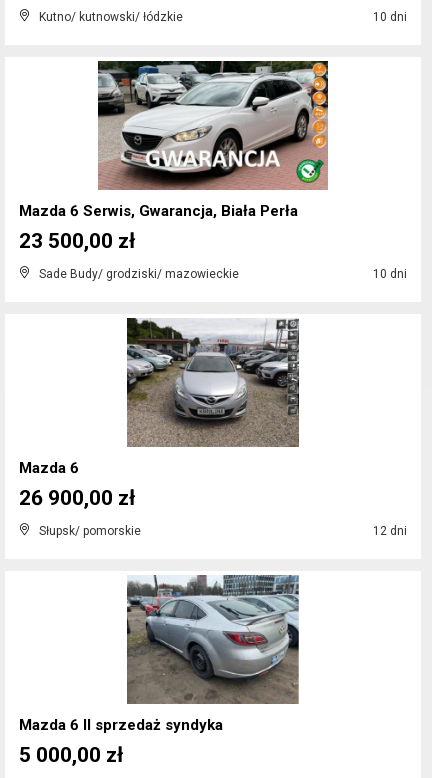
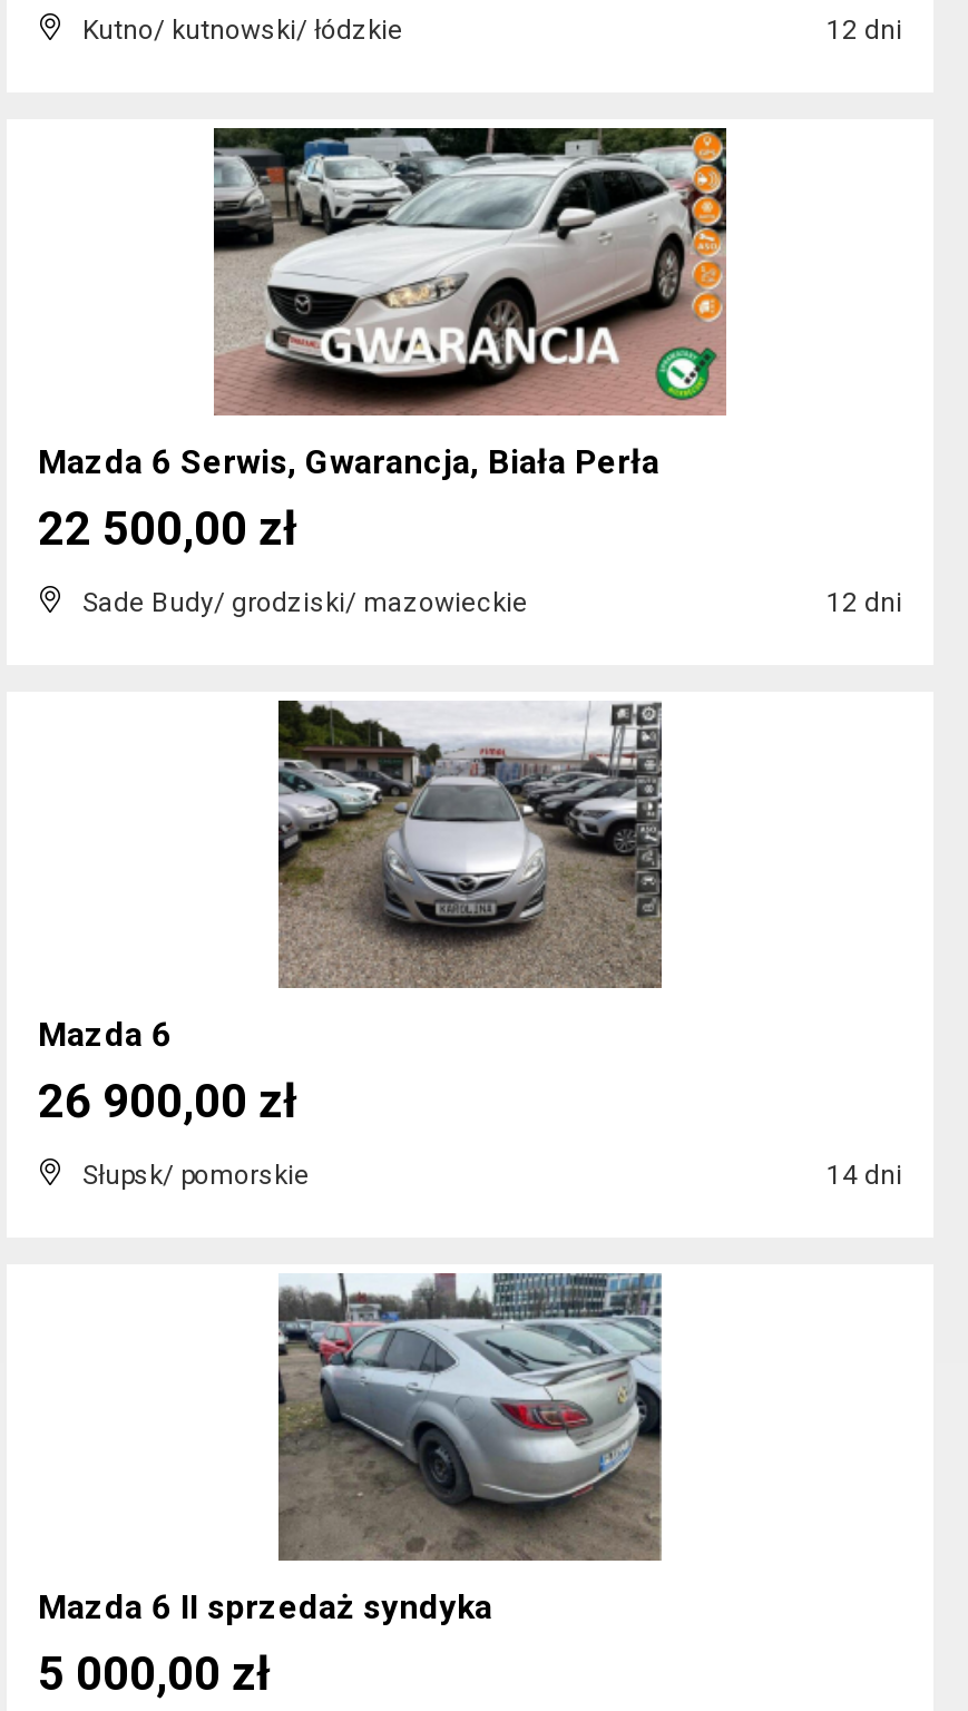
[370,10,407,24] 10 dni -> [820,14,902,46] 12 dni
[19,229,135,253] 23 500,00 zł -> [38,502,296,556] 22 500,00 zł
[370,267,407,281] 10 dni -> [820,587,902,618] 12 dni
[370,524,407,538] 12 dni -> [820,1160,902,1191] 14 dni

